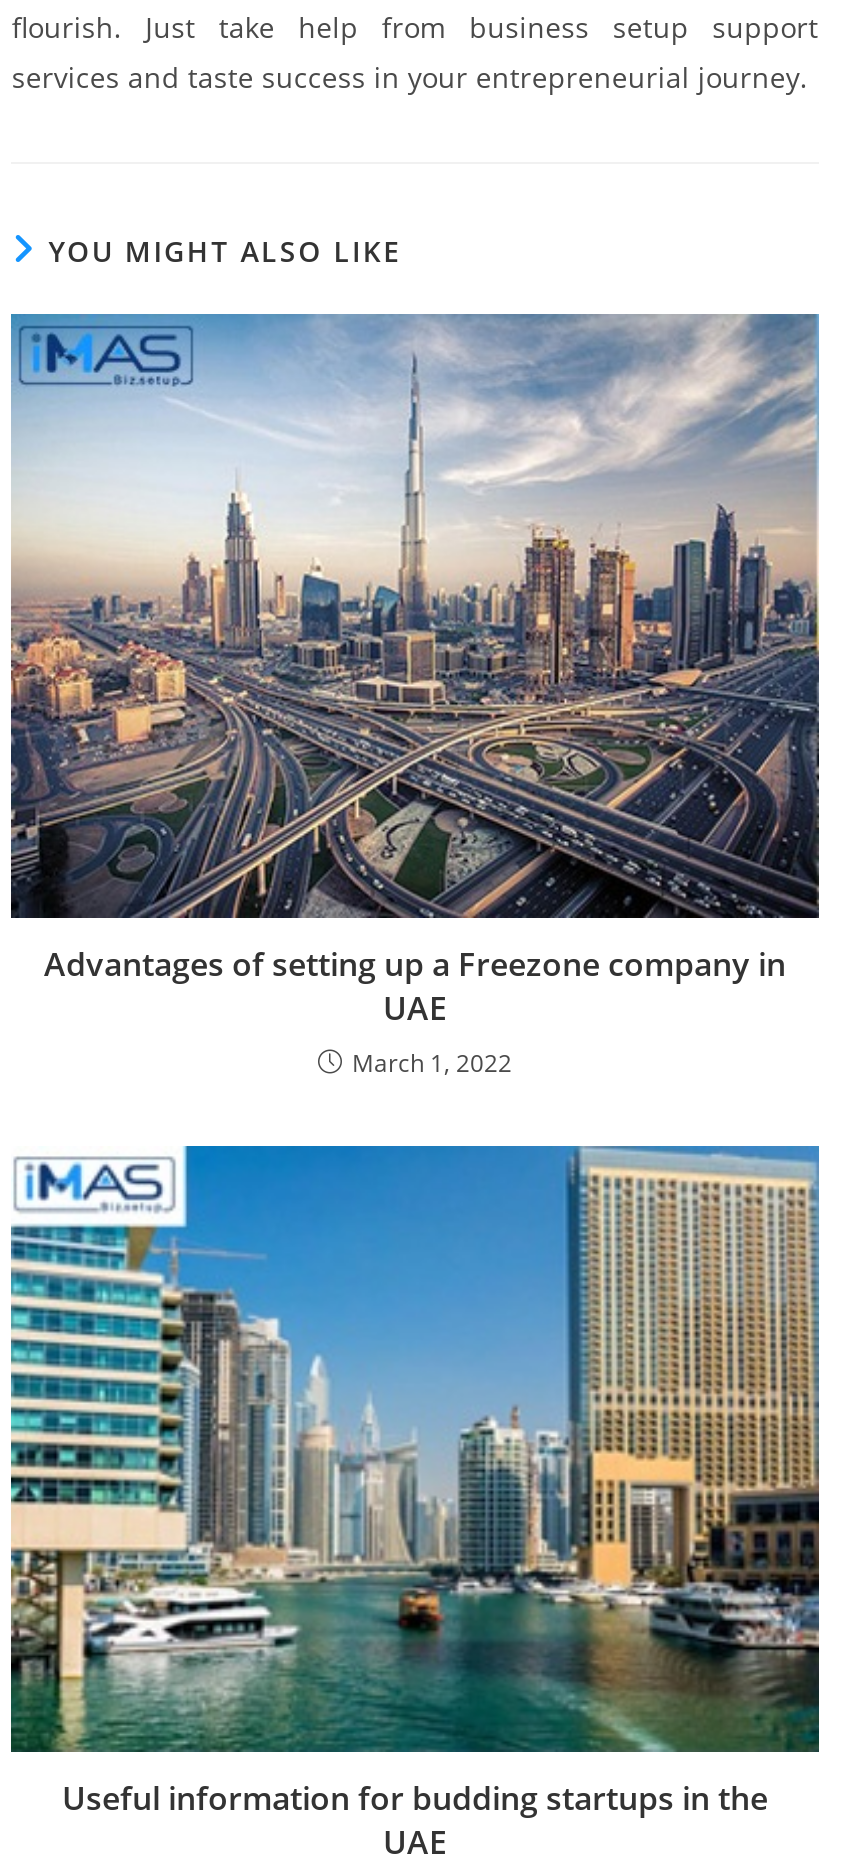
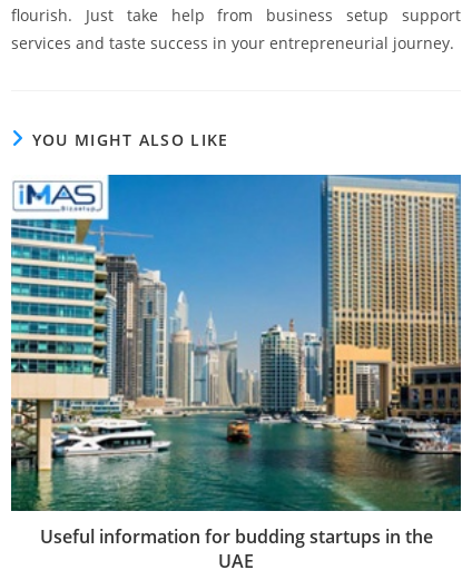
[9,312,821,1081] [image] | Advantages of setting up a Freezone company in | UAE | March 1, 2022 -> none

